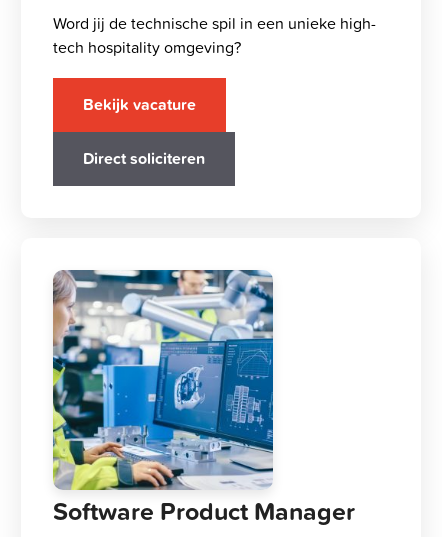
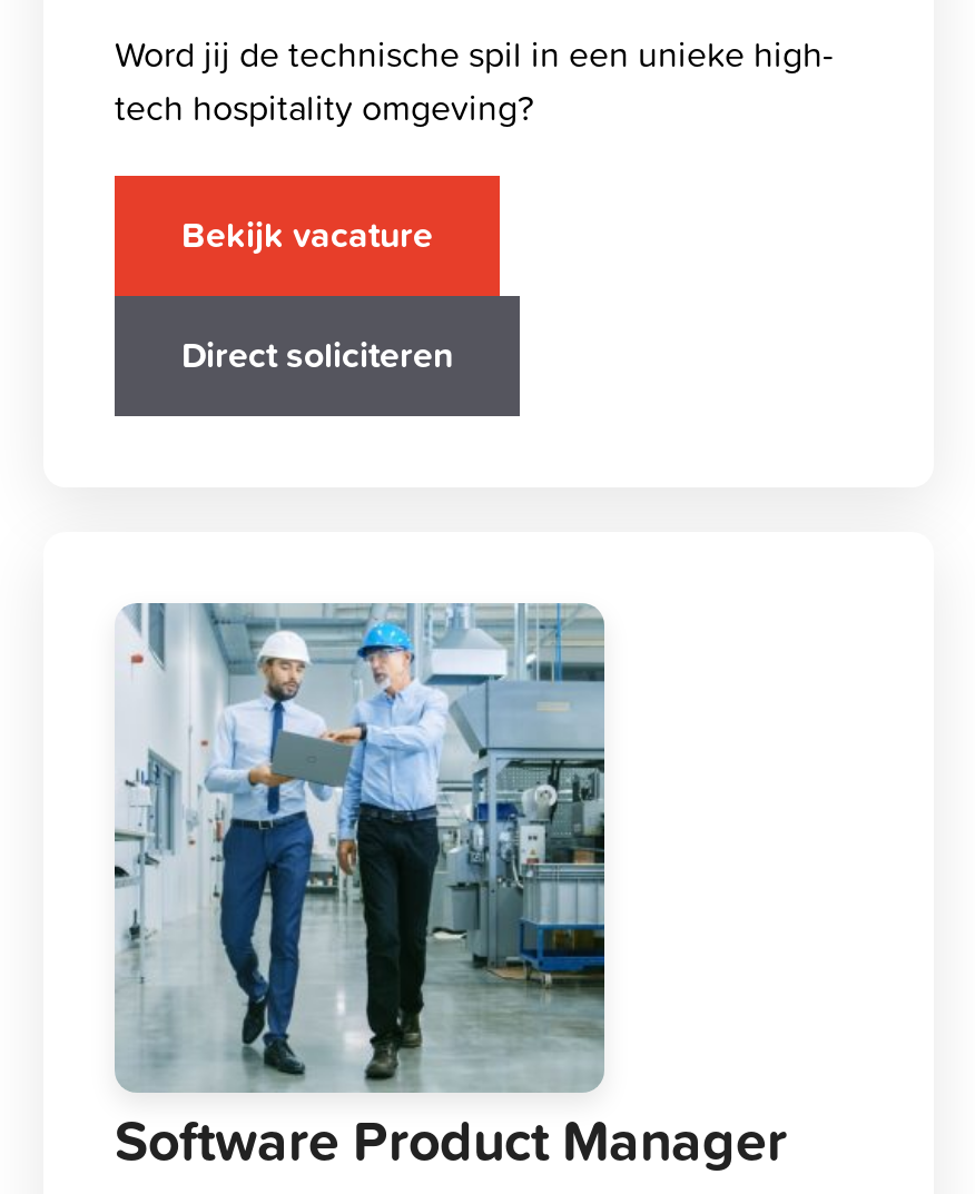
[52,270,274,490] [image] -> [115,603,607,1093] [image]

